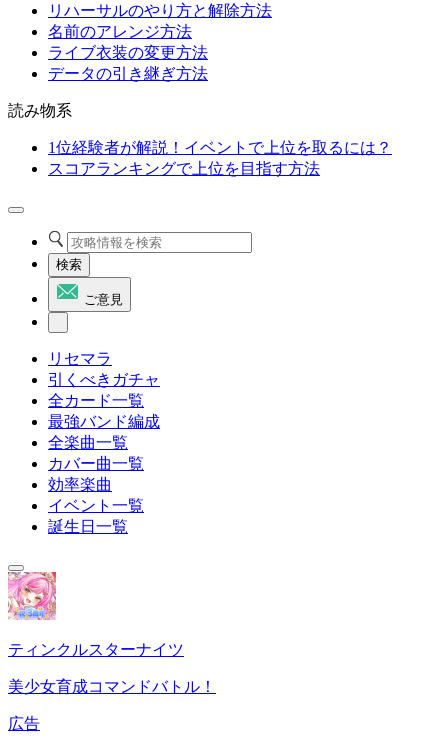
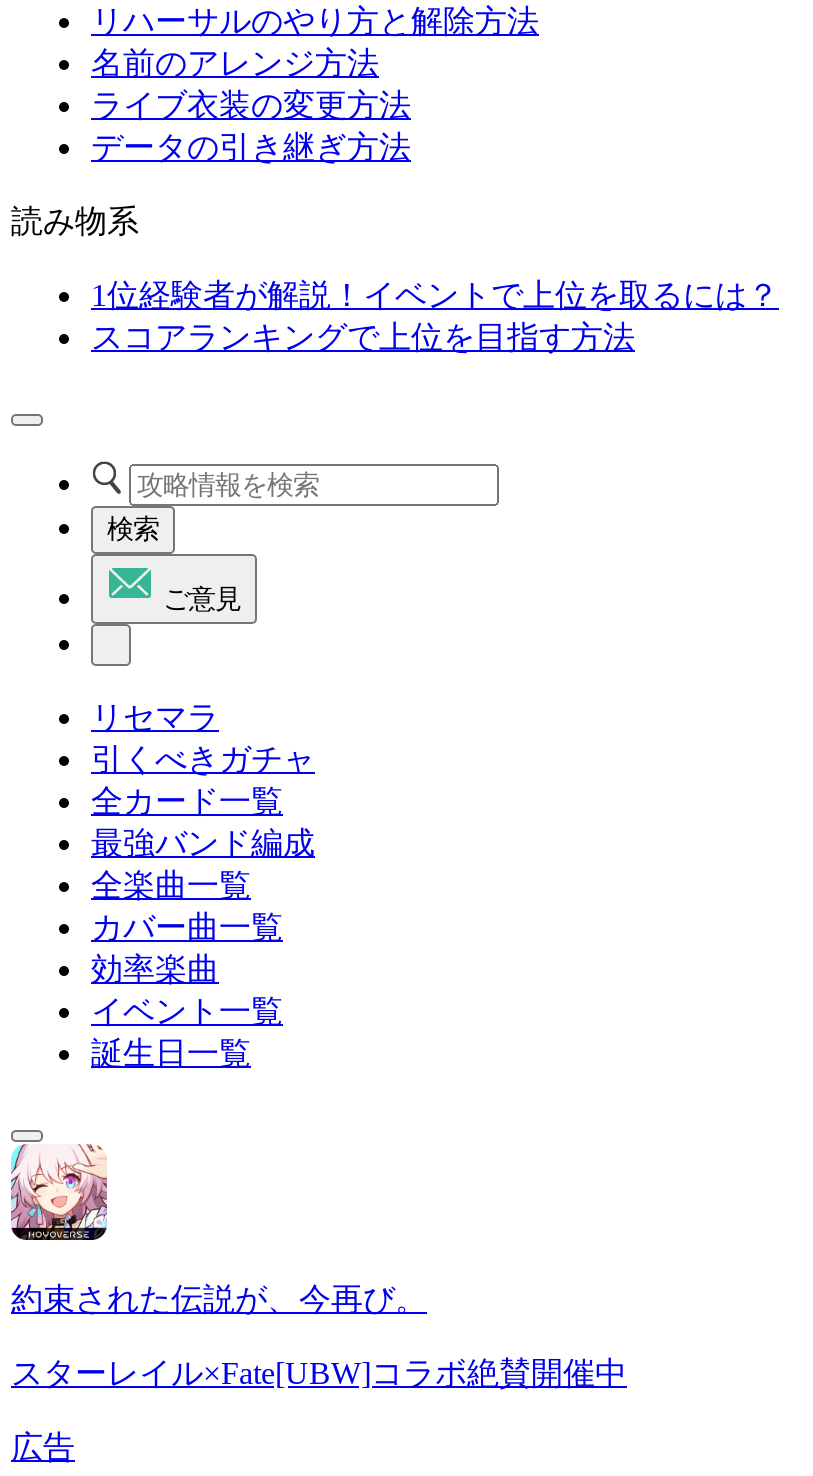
[7,571,184,658] [image] | ティンクルスターナイツ -> [9,1142,427,1316] [image] | 約束された伝説が、今再び。
[8,678,216,695] 美少女育成コマンドバトル！ -> [11,1356,627,1390] スターレイル×Fate[UBW]コラボ絶賛開催中

